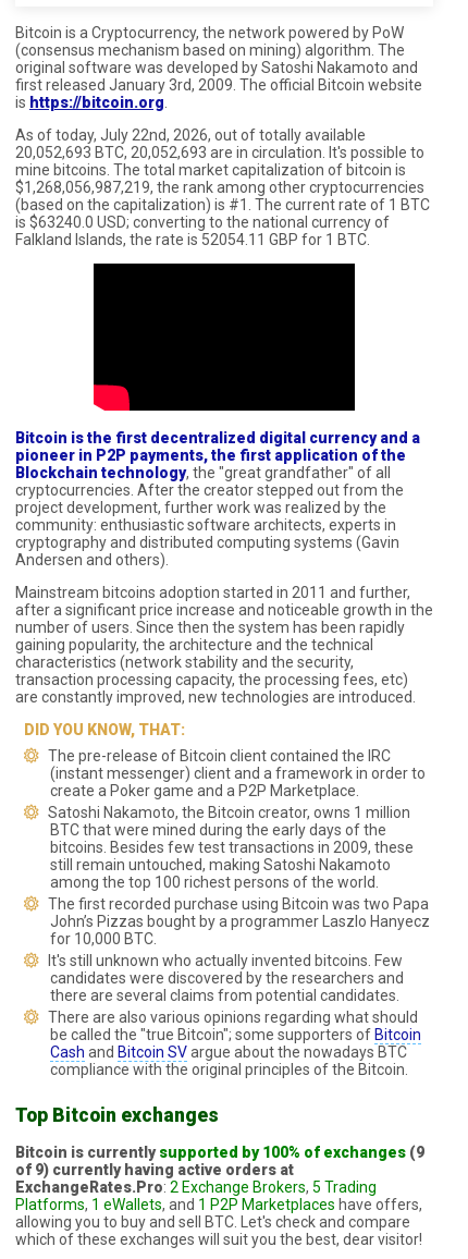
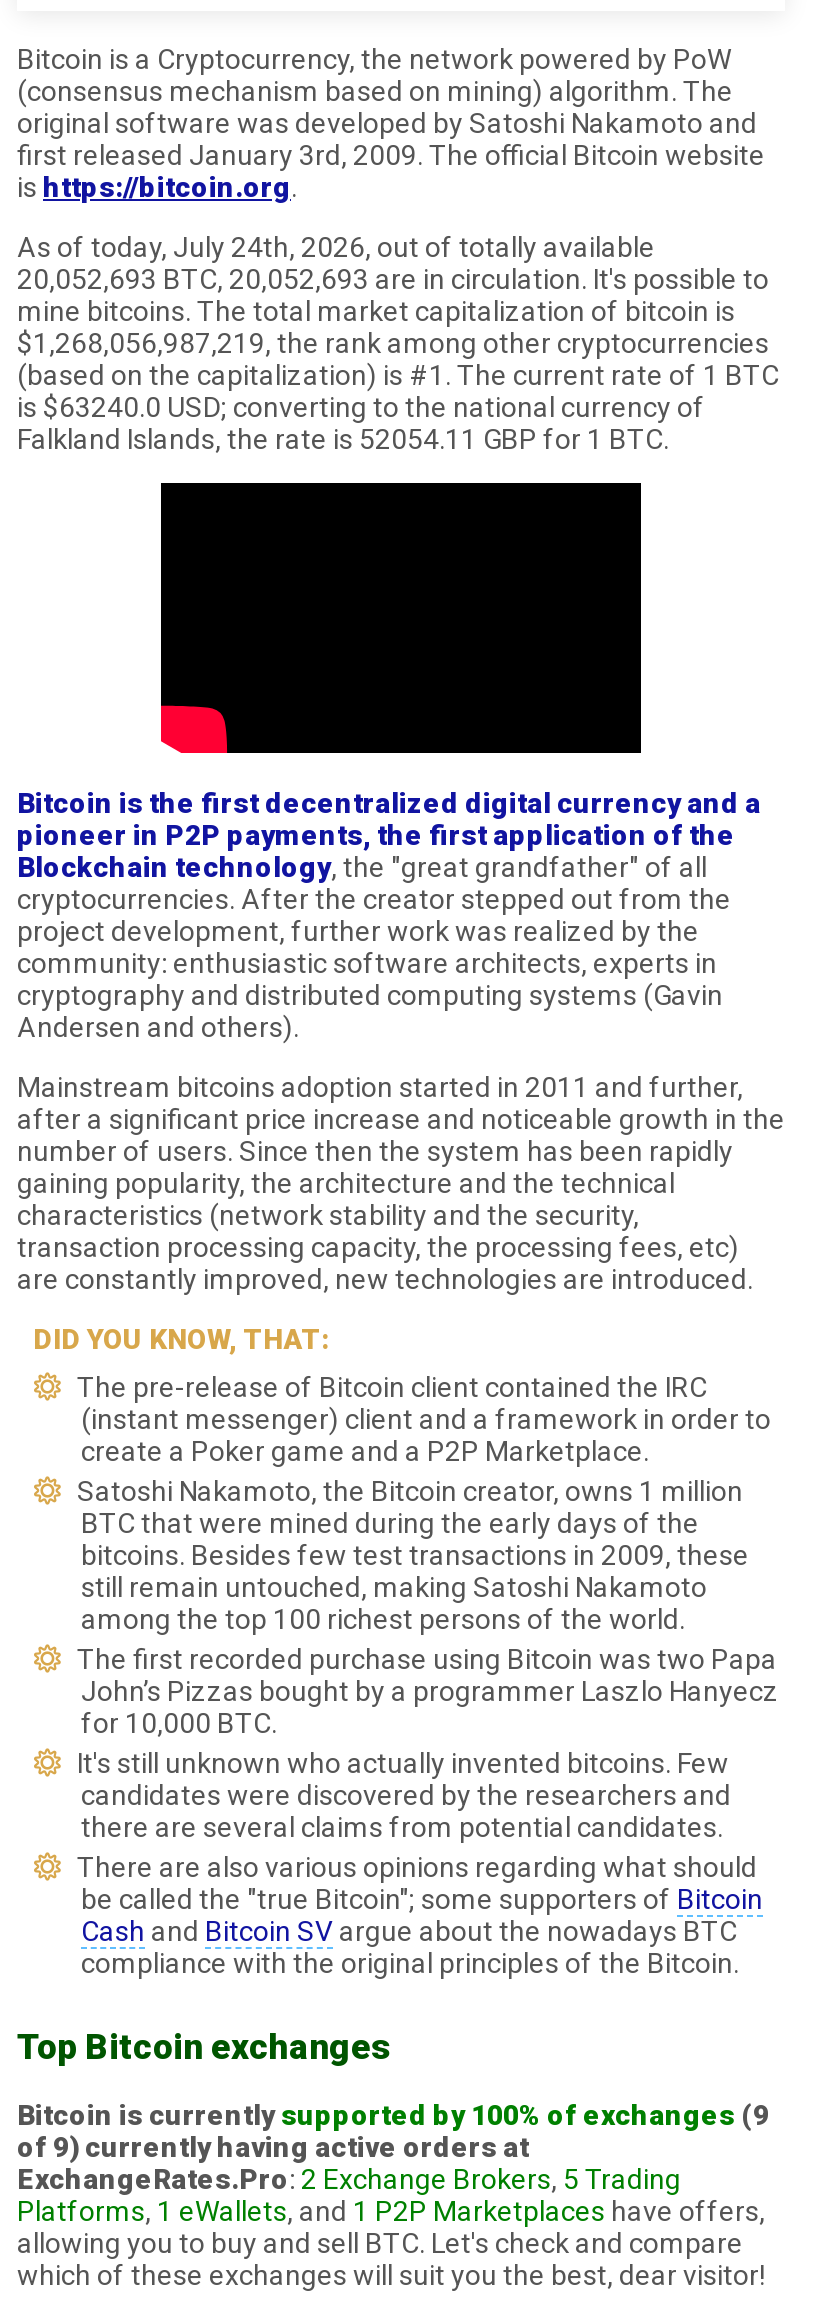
[15,126,366,144] As of today, July 22nd, 2026, out of totally available -> [17,231,655,263] As of today, July 24th, 2026, out of totally available

